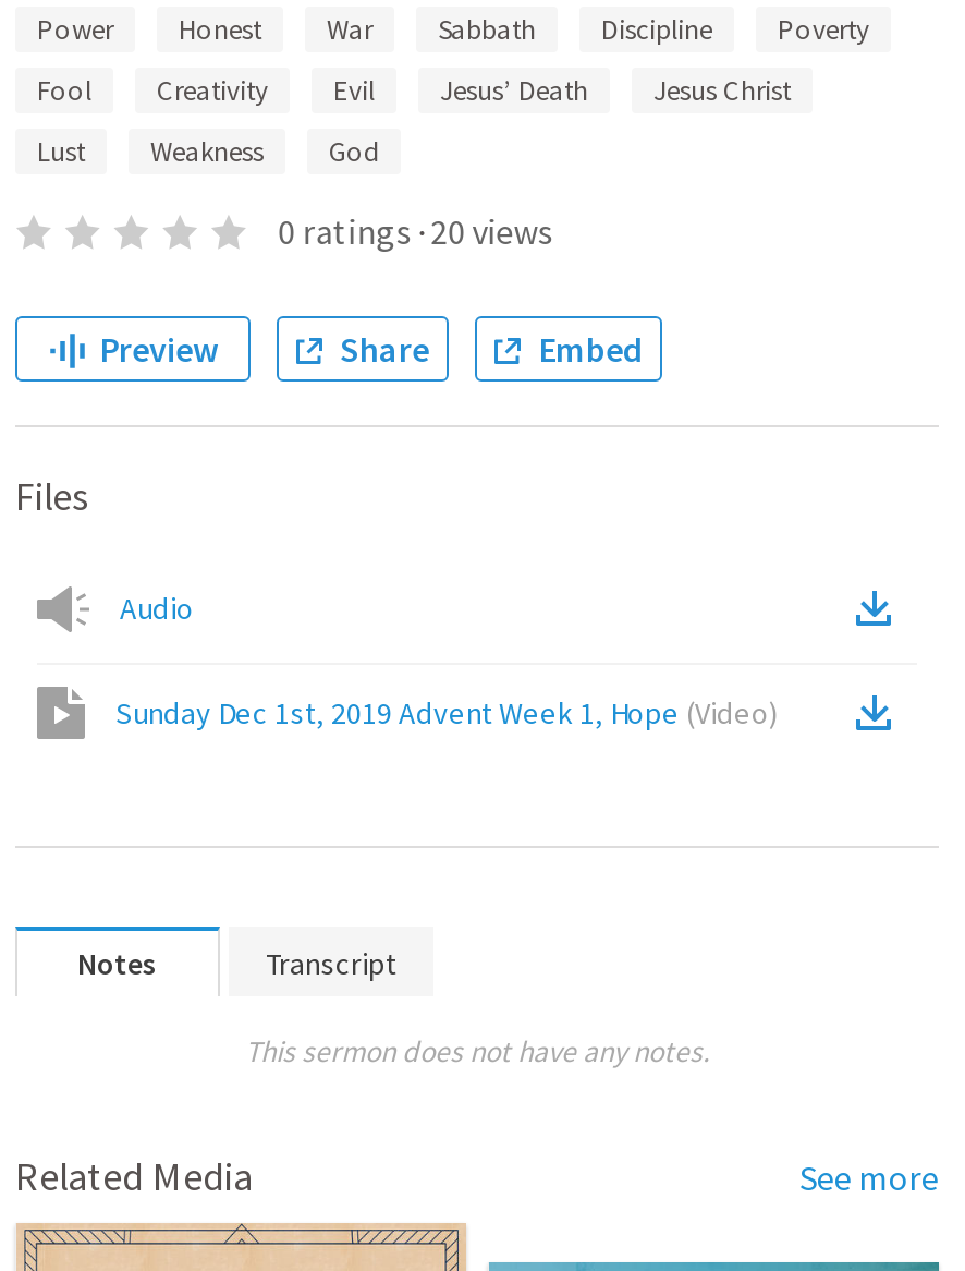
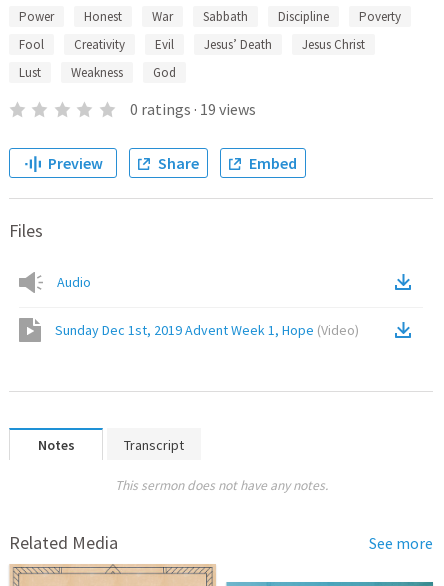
[278,209,553,253] 0 ratings · 20 views -> [130,99,256,119] 0 ratings · 19 views

